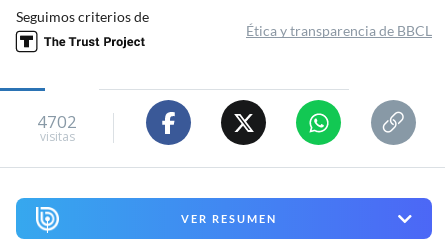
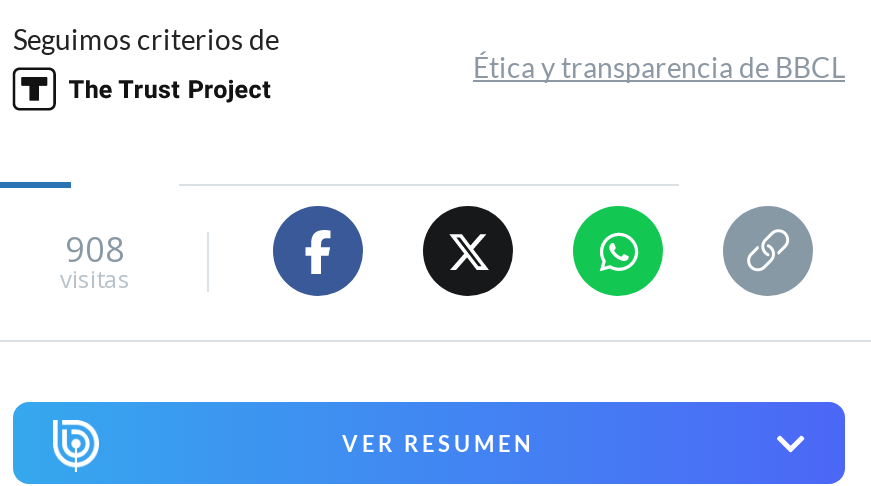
[37,110,77,133] 4702 -> [65,226,125,272] 908

